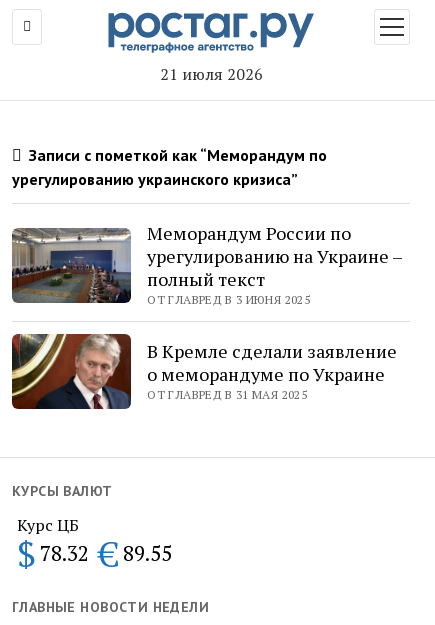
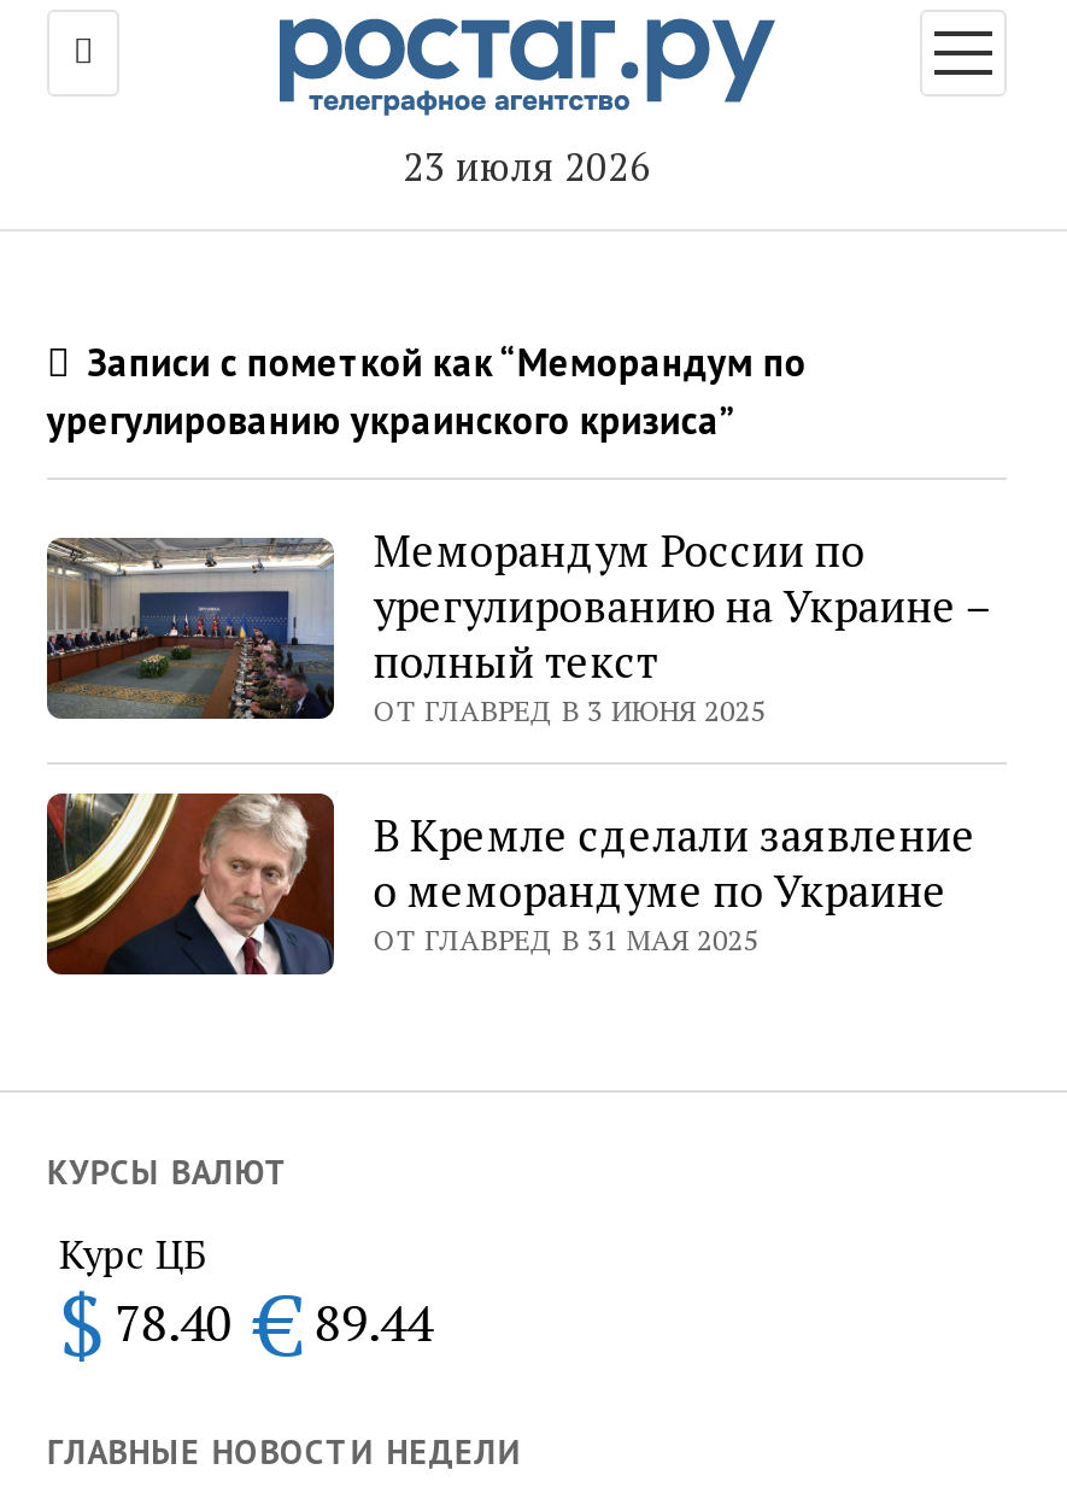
[159,63,262,85] 21 июля 2026 -> [403,140,651,193] 23 июля 2026
[17,530,172,577] $ 78.32 € 89.55 -> [59,1266,433,1379] $ 78.40 € 89.44

